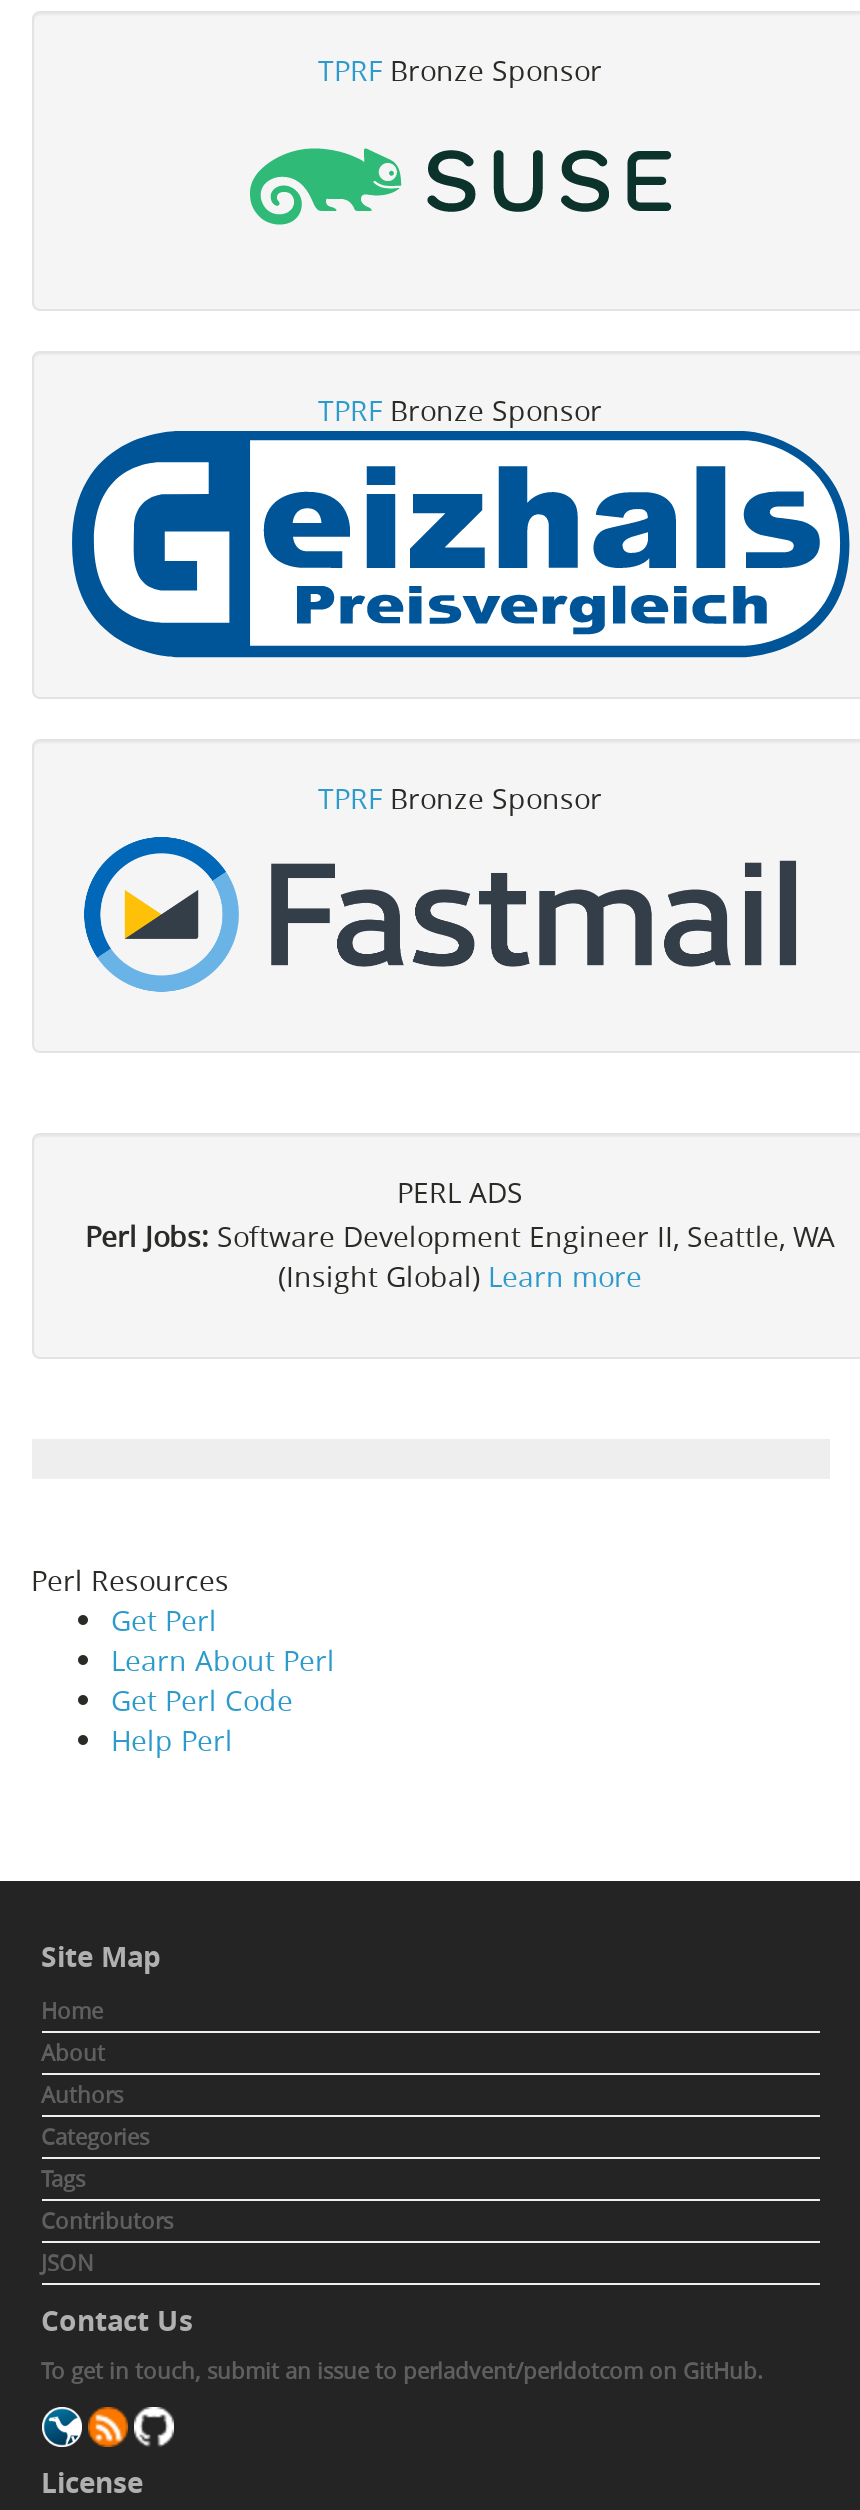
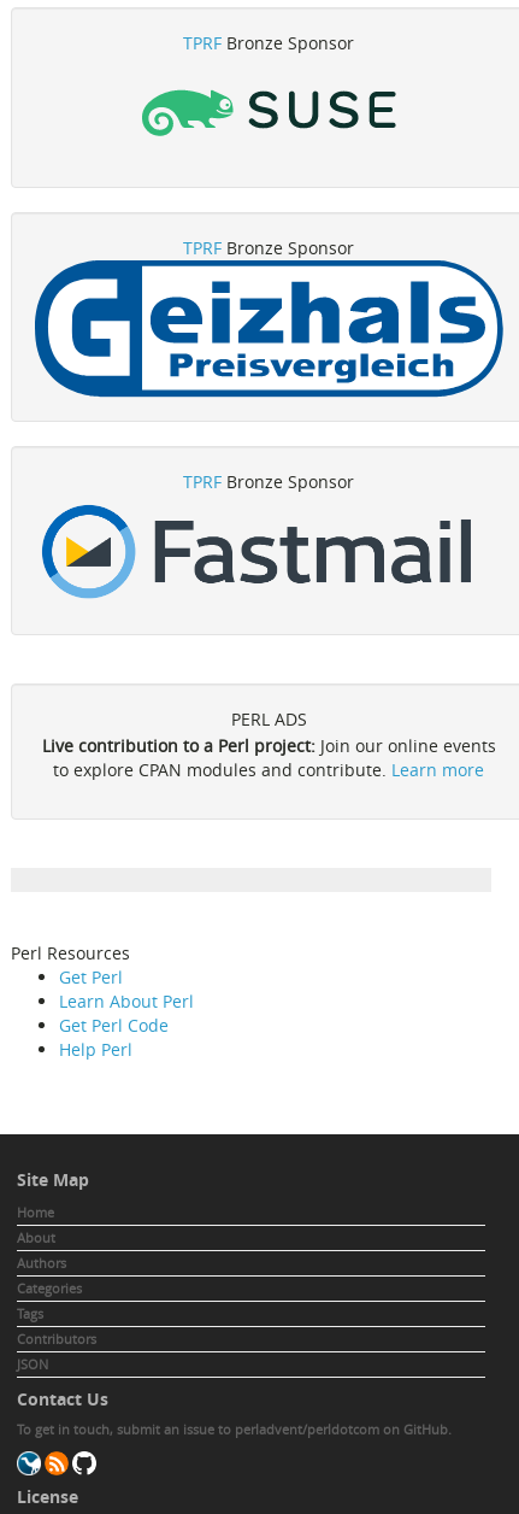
[85,1216,835,1294] Perl Jobs: Software Development Engineer II, Seattle, WA | (Insight Global) Learn more -> [42,733,496,781] Live contribution to a Perl project: Join our online events | to explore CPAN modules and contribute. Learn more

